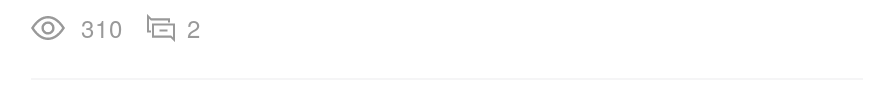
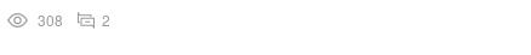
[81,10,201,44] 310 2 -> [38,10,110,30] 308 2

